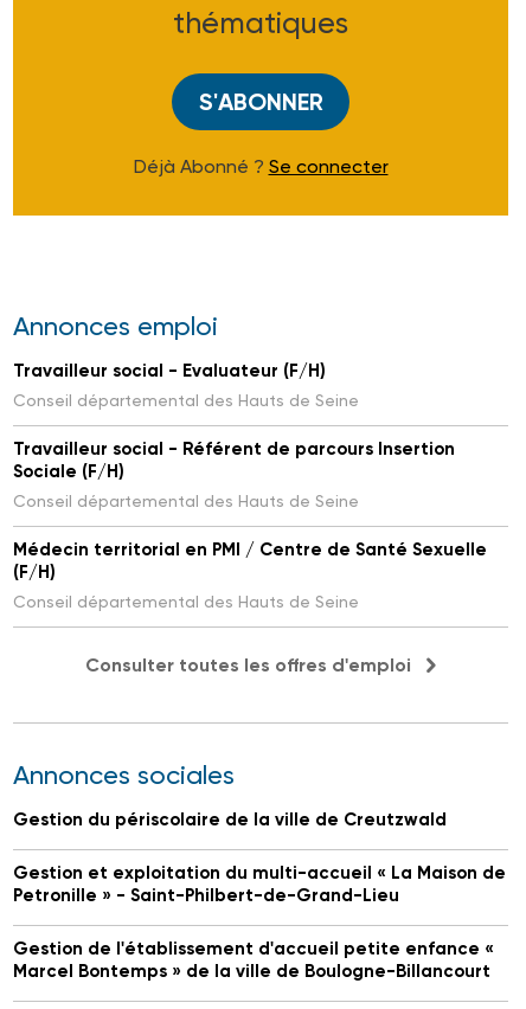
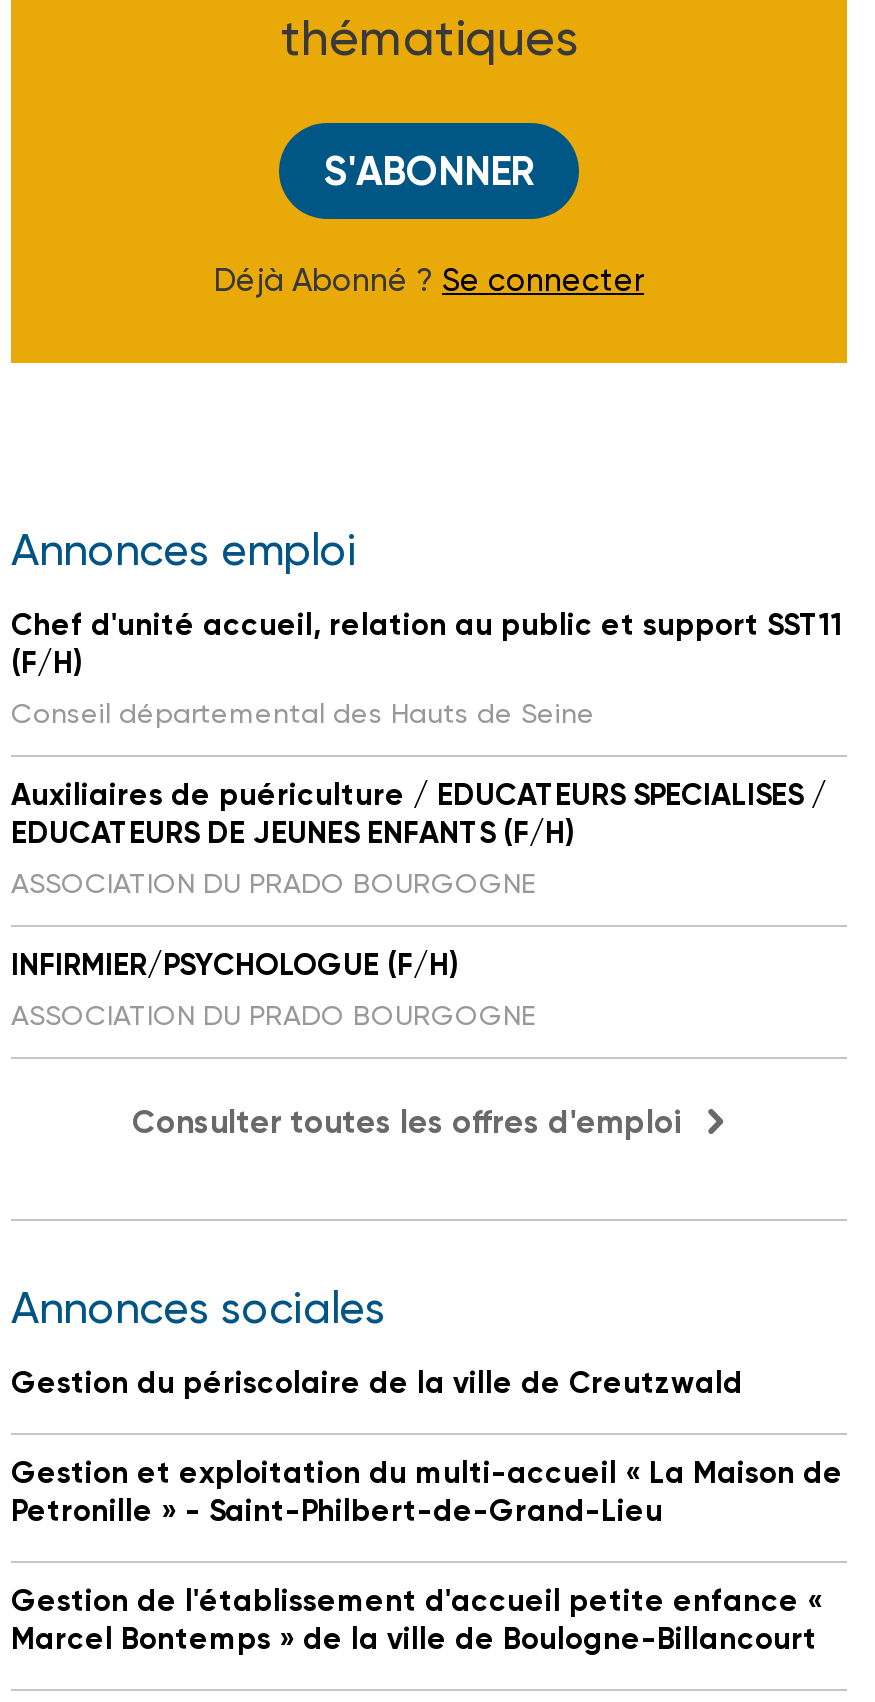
[13,360,487,560] Travailleur social - Evaluateur (F/H) | Conseil départemental des Hauts de Seine | Travailleur social - Référent de parcours Insertion | Sociale (F/H) | Conseil départemental des Hauts de Seine | Médecin territorial en PMI / Centre de Santé Sexuelle -> [11,607,843,643] Chef d'unité accueil, relation au public et support SST11
moved [13,561,359,611] -> [11,645,595,729]: (F/H) | Conseil départemental des Hauts de Seine
none -> [11,777,827,1031] Auxiliaires de puériculture / EDUCATEURS SPECIALISES / | EDUCATEURS DE JEUNES ENFANTS (F/H) | ASSOCIATION DU PRADO BOURGOGNE | INFIRMIER/PSYCHOLOGUE (F/H) | ASSOCIATION DU PRADO BOURGOGNE

